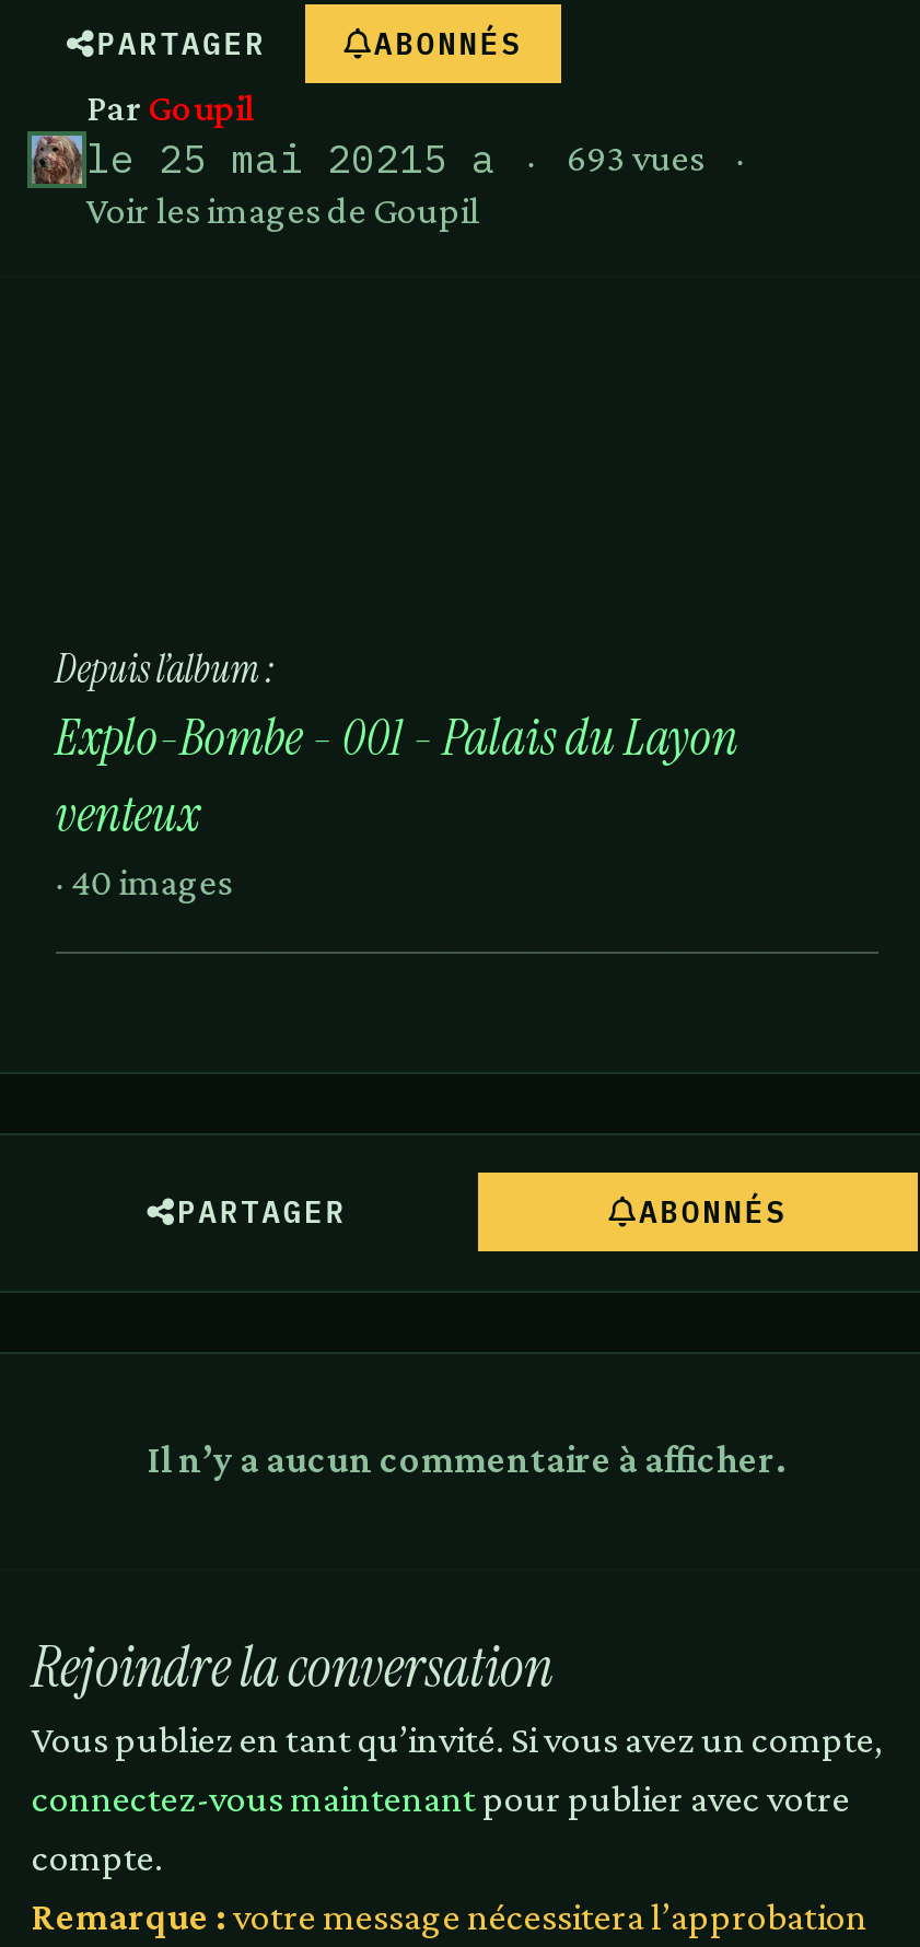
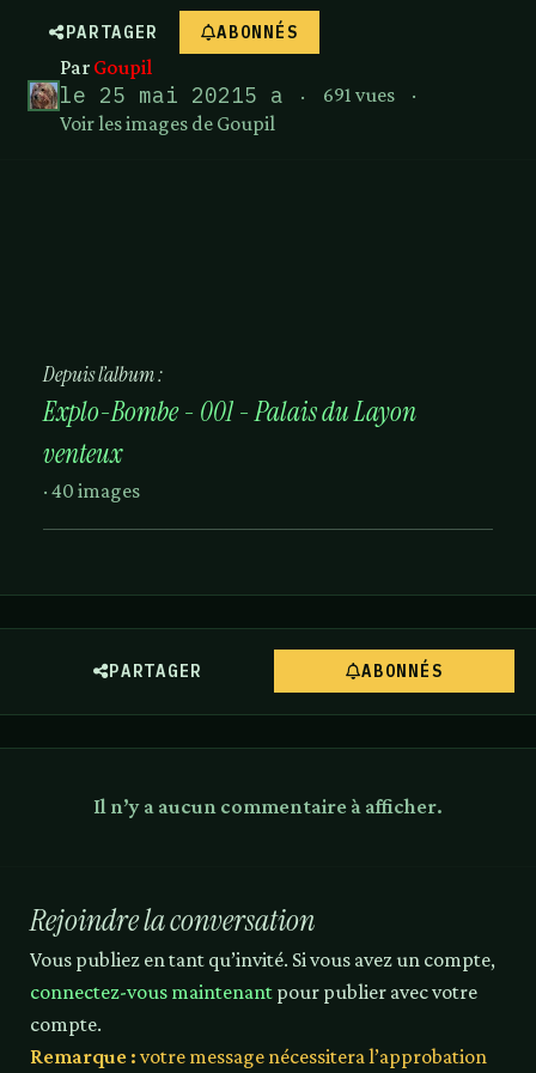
[86,133,704,184] le 25 mai 20215 a 693 vues -> [60,81,394,109] le 25 mai 20215 a 691 vues

